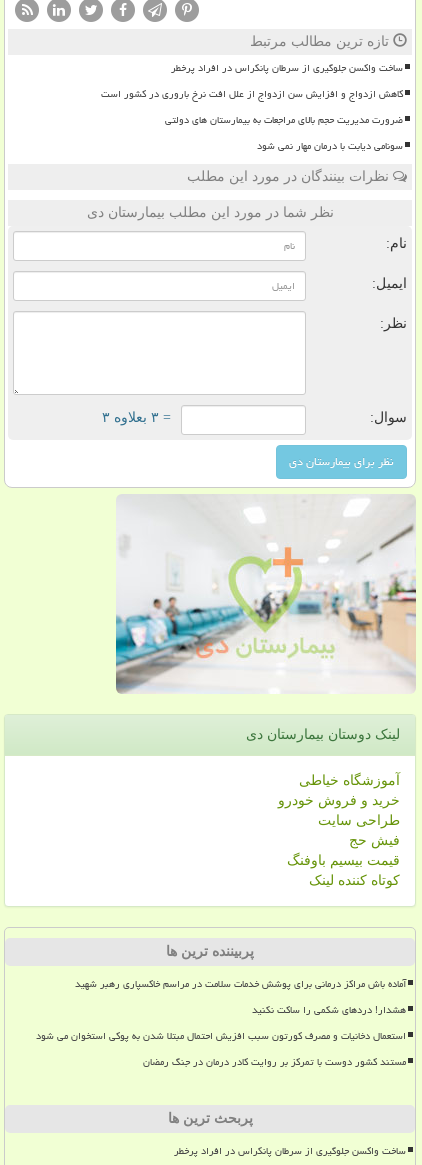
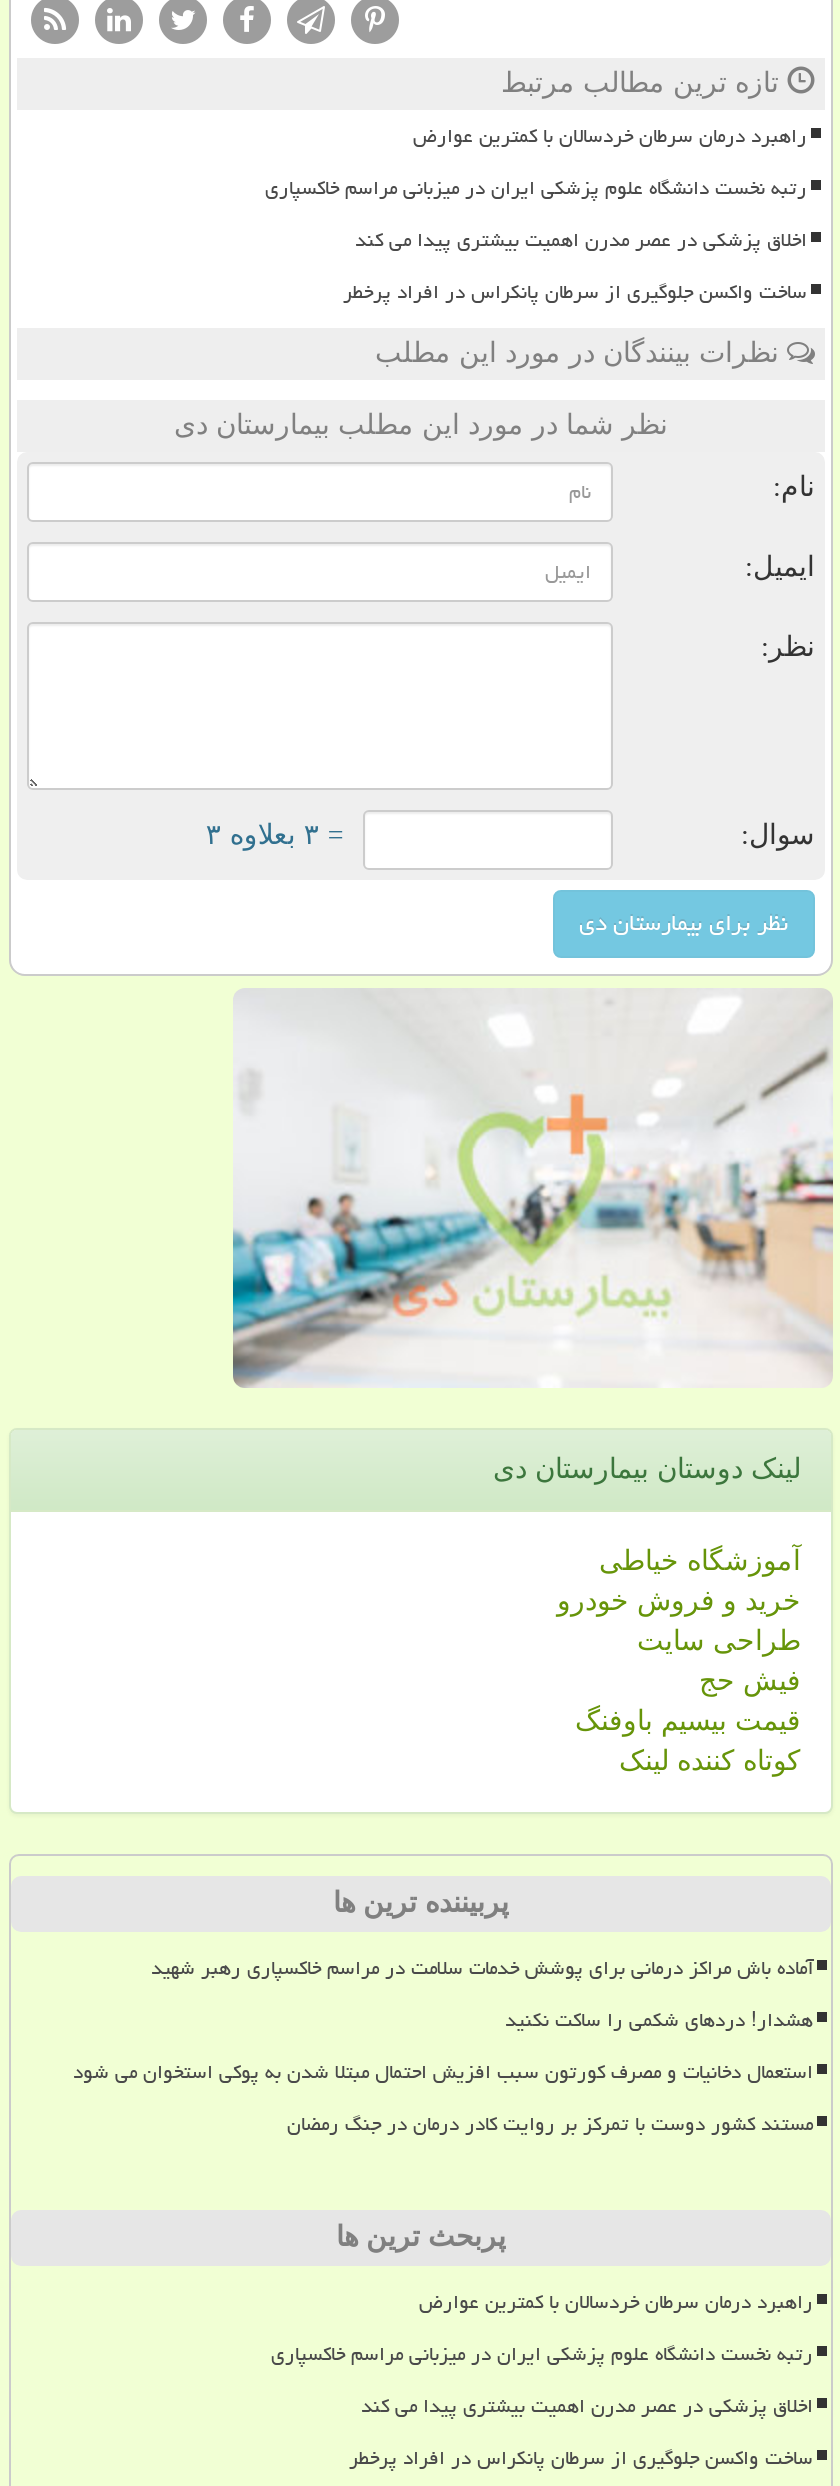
none -> [265,115,807,259] راهبرد درمان سرطان خردسالان با کمترین عوارض | رتبه نخست دانشگاه علوم پزشکی ایران در میزبانی مراسم خاکسپاری | اخلاق پزشکی در عصر مدرن اهمیت بیشتری پیدا می کند
[101,83,403,155] کاهش ازدواج و افزایش سن ازدواج از علل افت نرخ باروری در کشور است | ضرورت مدیریت حجم بالای مراجعات به بیمارستان های دولتی | سونامی دیابت با درمان مهار نمی شود -> none
none -> [271,2281,813,2425] راهبرد درمان سرطان خردسالان با کمترین عوارض | رتبه نخست دانشگاه علوم پزشکی ایران در میزبانی مراسم خاکسپاری | اخلاق پزشکی در عصر مدرن اهمیت بیشتری پیدا می کند

